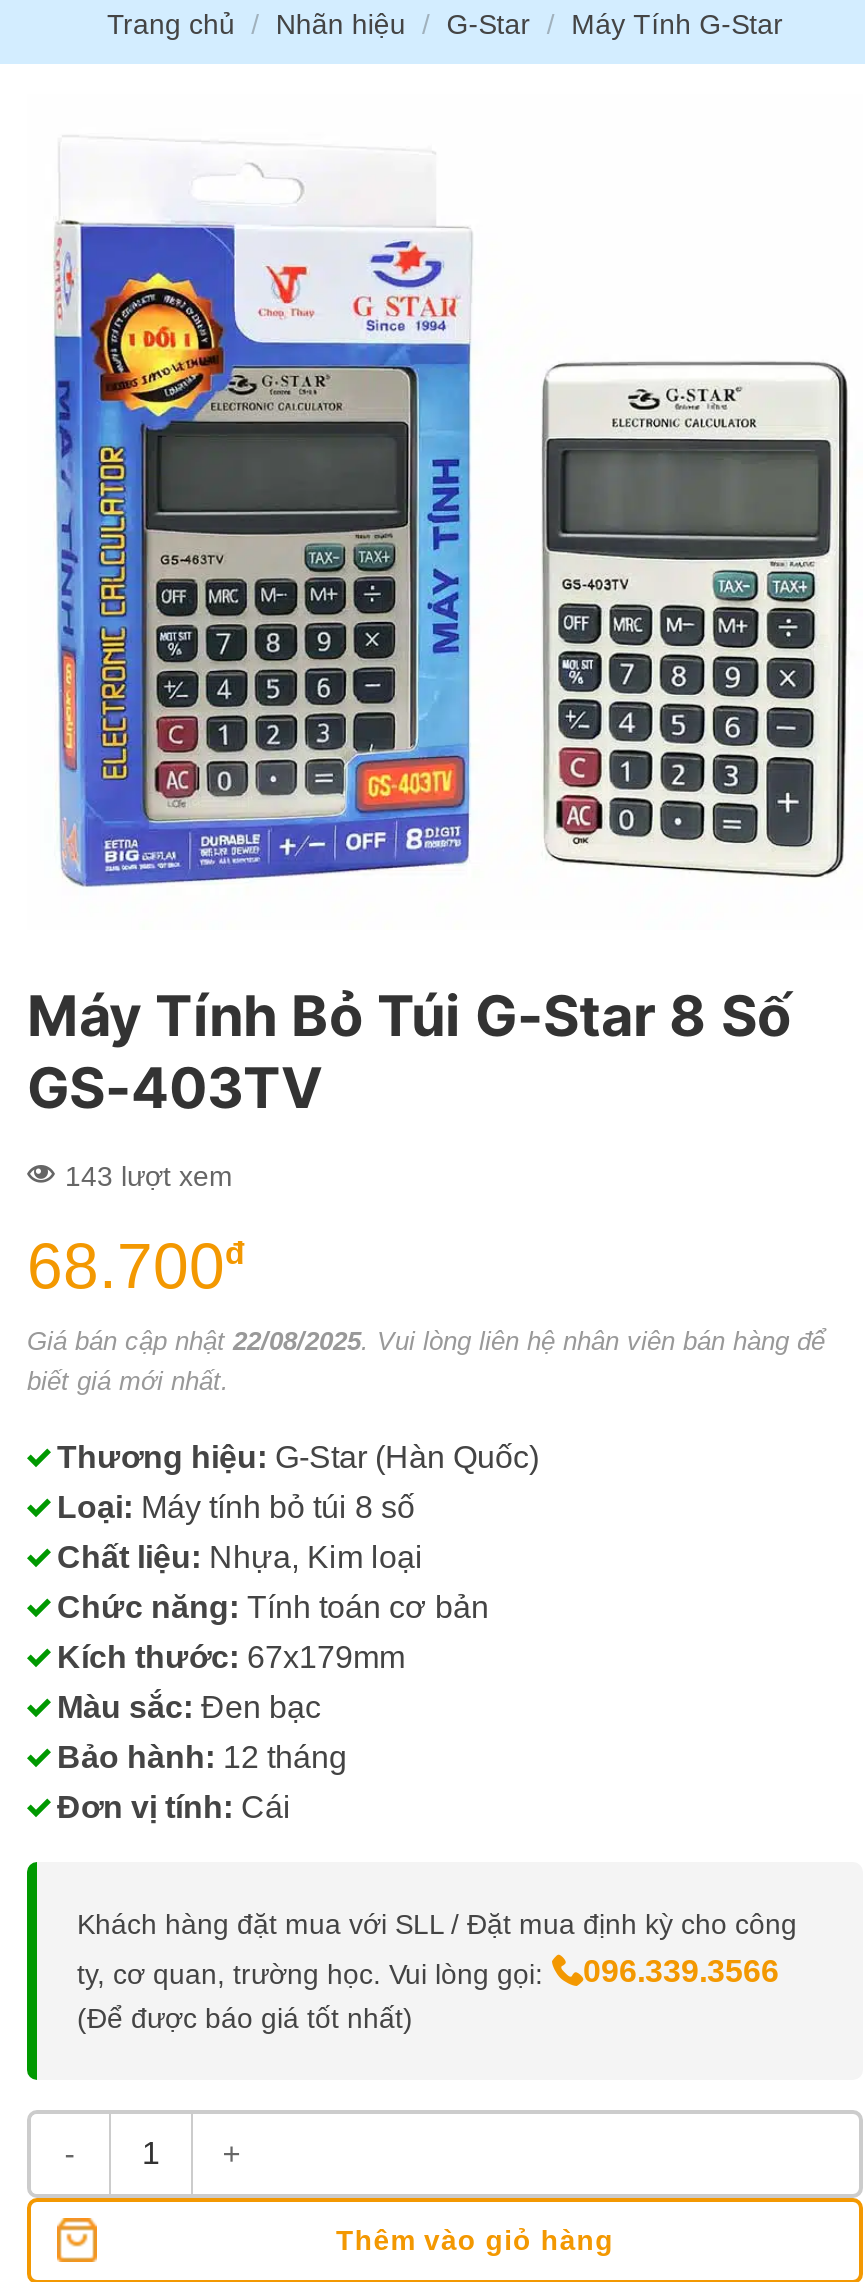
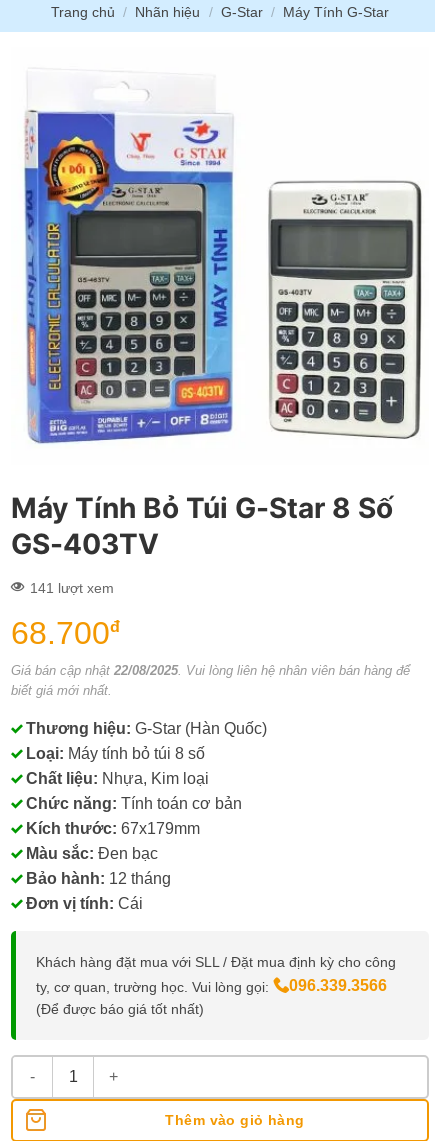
[65,1160,233,1192] 143 lượt xem -> [30,580,114,596] 141 lượt xem

